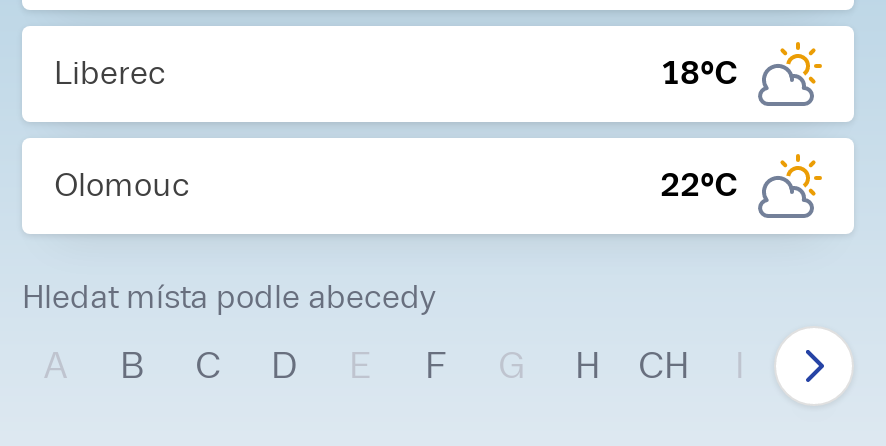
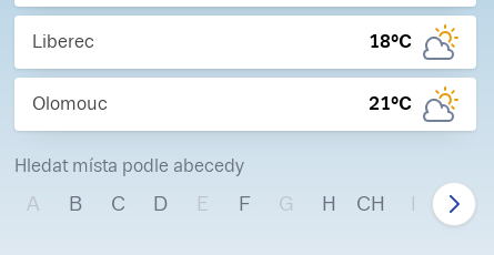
[660,166,738,204] 22°C -> [369,93,412,114] 21°C

